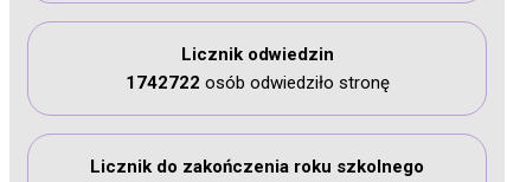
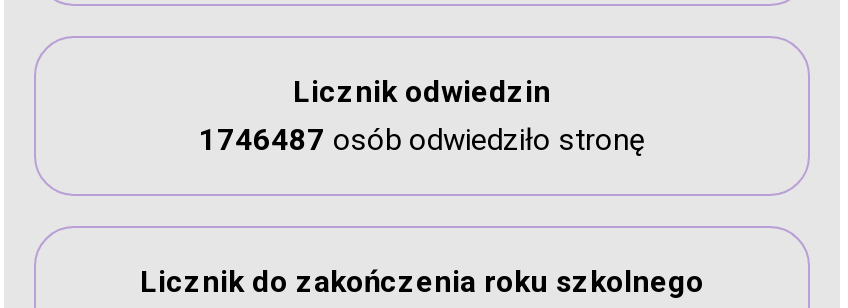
[125,72,389,94] 1742722 osób odwiedziło stronę -> [199,123,645,159] 1746487 osób odwiedziło stronę

